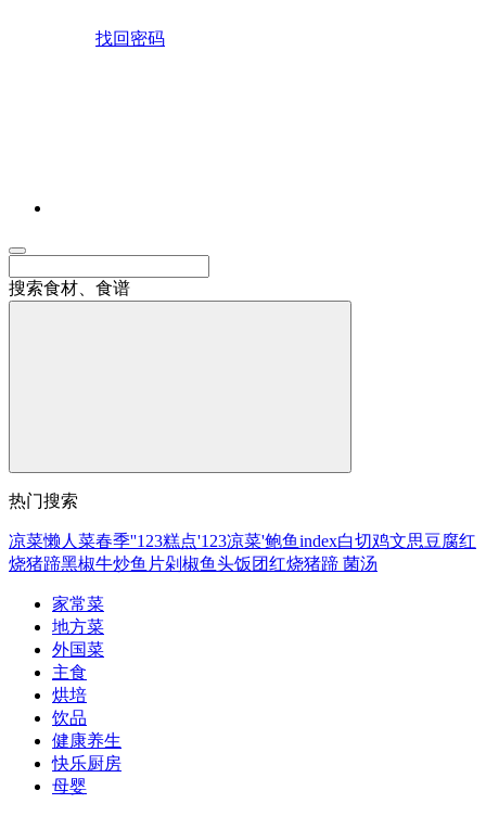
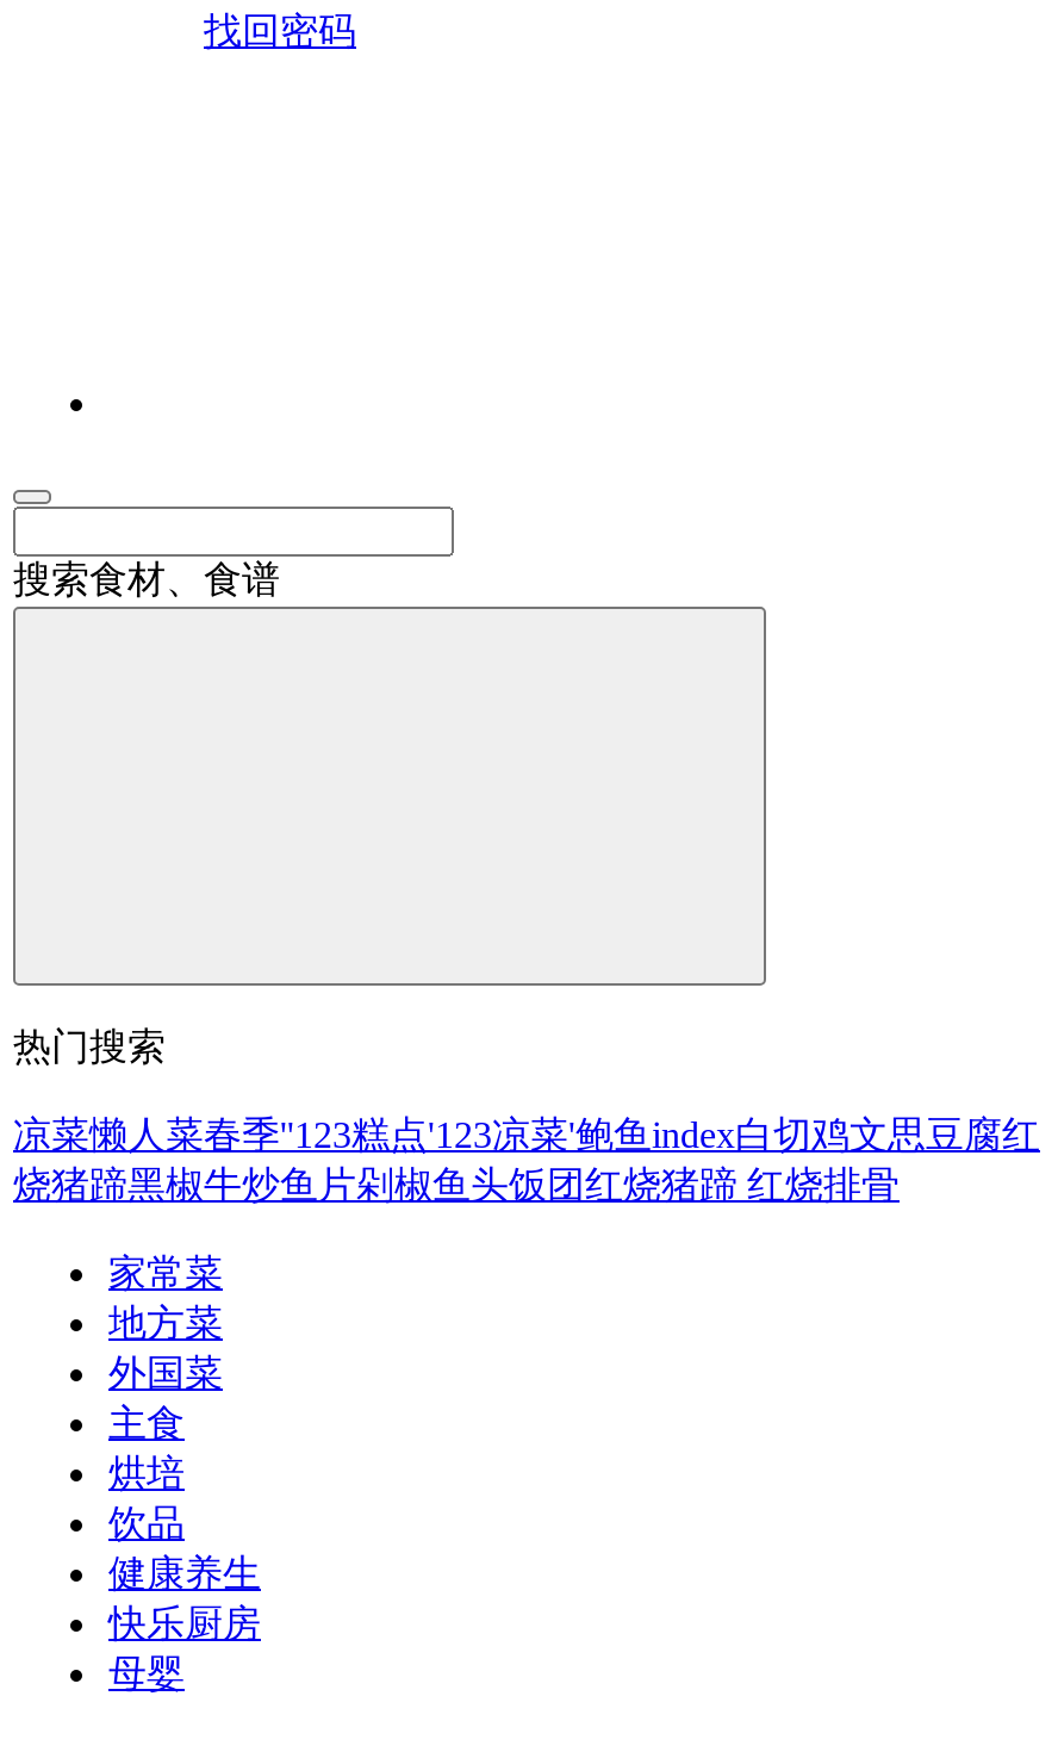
[9,554,378,573] 烧猪蹄黑椒牛炒鱼片剁椒鱼头饭团红烧猪蹄菌汤 -> [13,1164,900,1205] 烧猪蹄黑椒牛炒鱼片剁椒鱼头饭团红烧猪蹄红烧排骨

